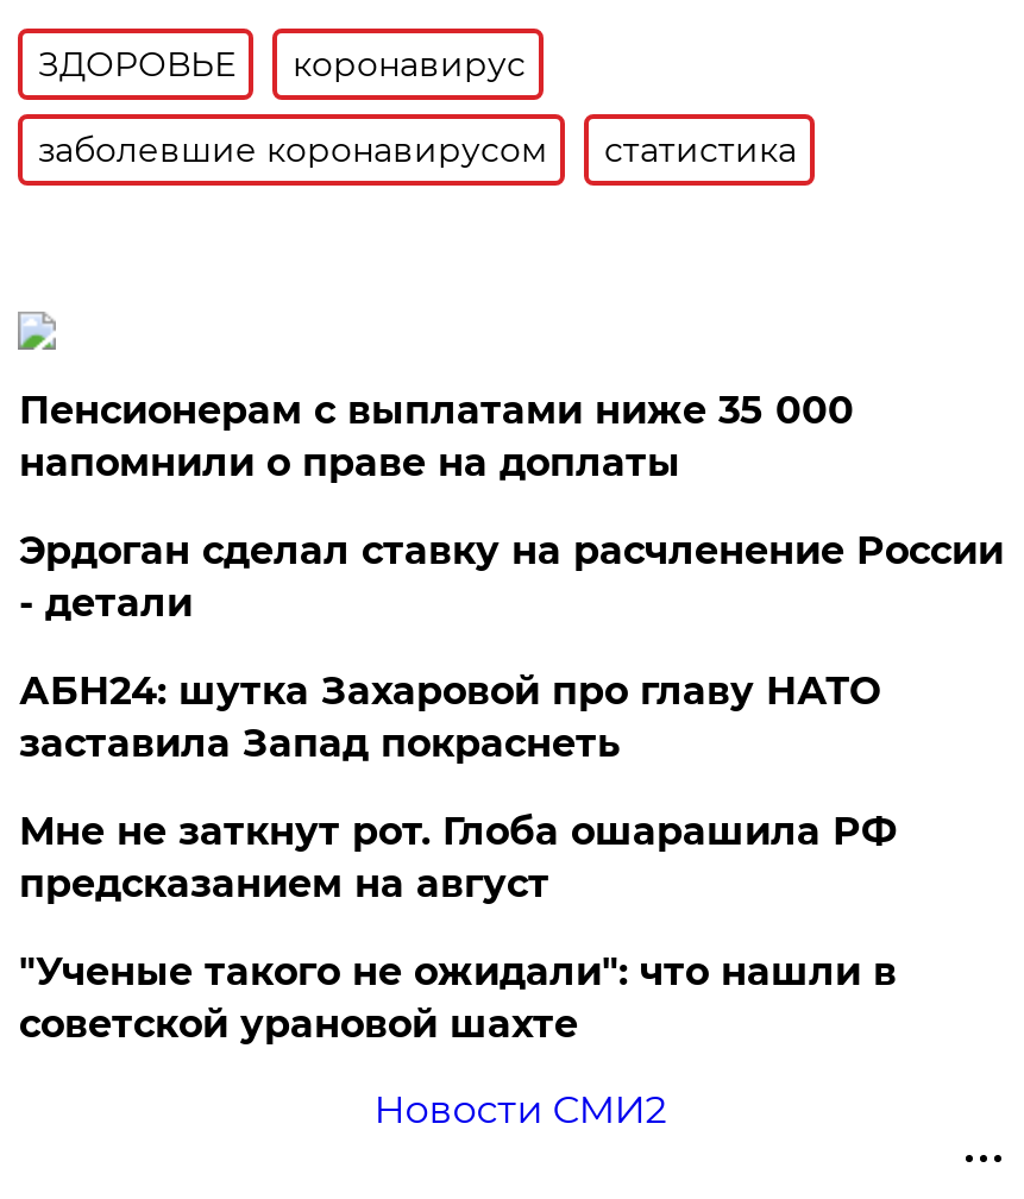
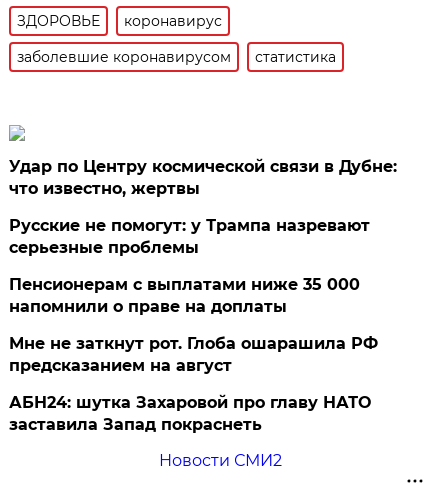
none -> [9,157,397,257] Удар по Центру космической связи в Дубне: | что известно, жертвы | Русские не помогут: у Трампа назревают | серьезные проблемы
moved [19,388,854,485] -> [9,275,360,316]: Пенсионерам с выплатами ниже 35 000 | напомнили о праве на доплаты
[19,528,1004,625] Эрдоган сделал ставку на расчленение России | - детали -> none
moved [19,668,880,766] -> [9,393,371,434]: АБН24: шутка Захаровой про главу НАТО | заставила Запад покраснеть
[19,949,897,1047] "Ученые такого не ожидали": что нашли в | советской урановой шахте -> none

